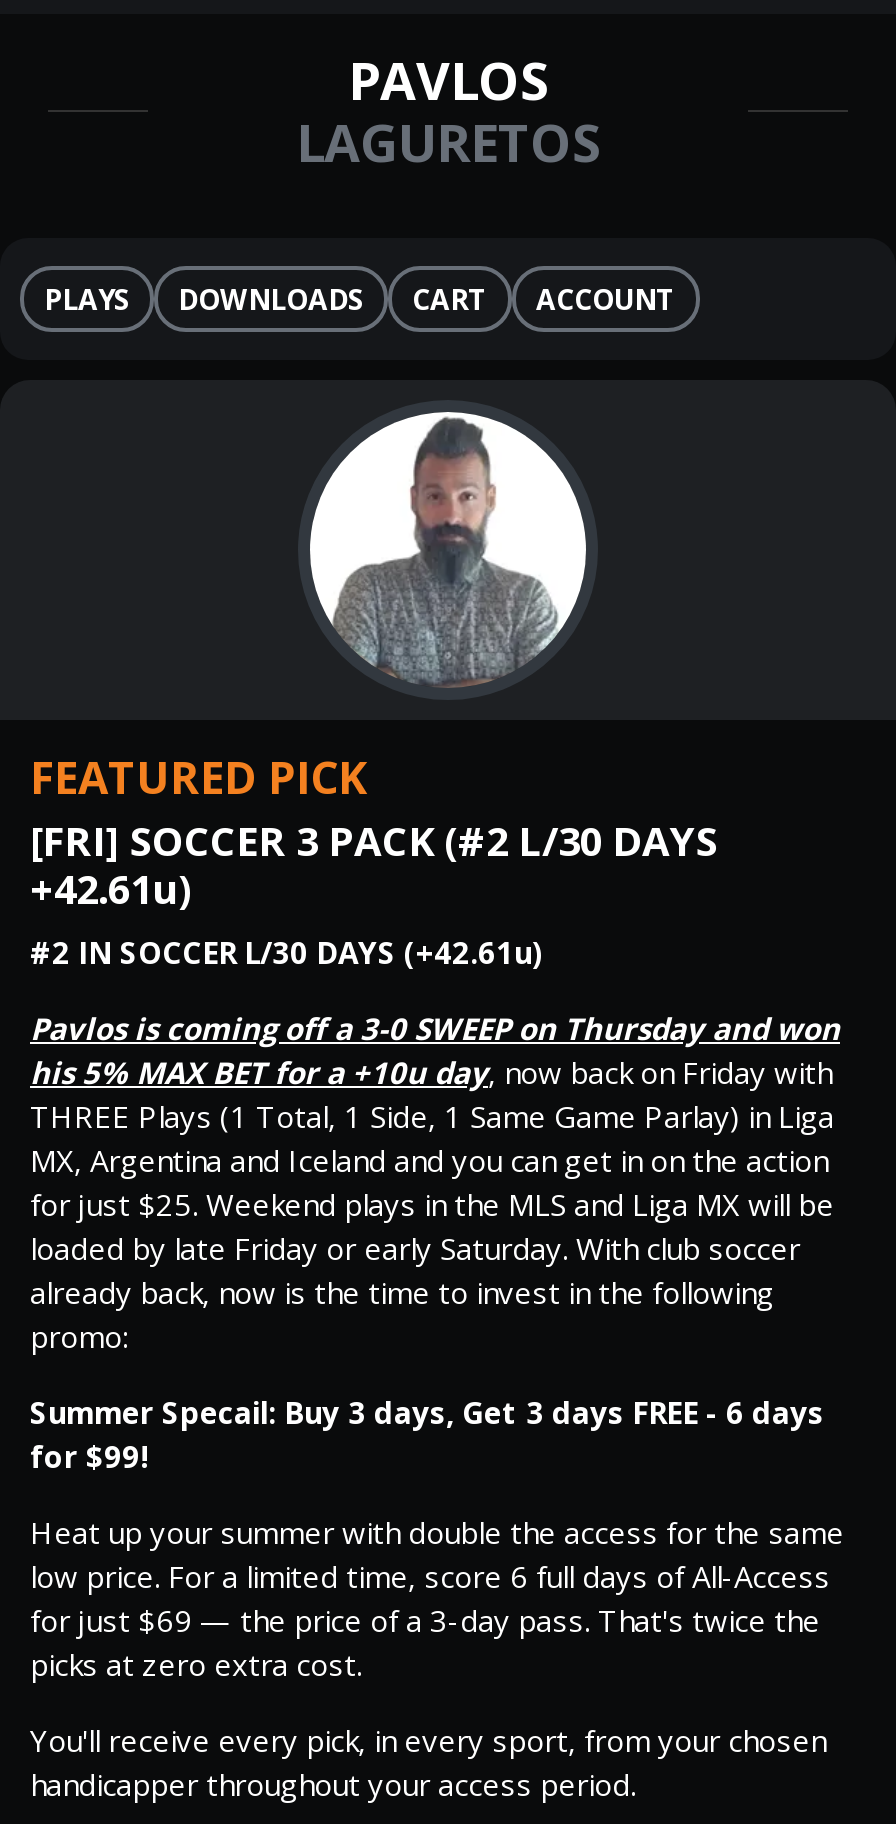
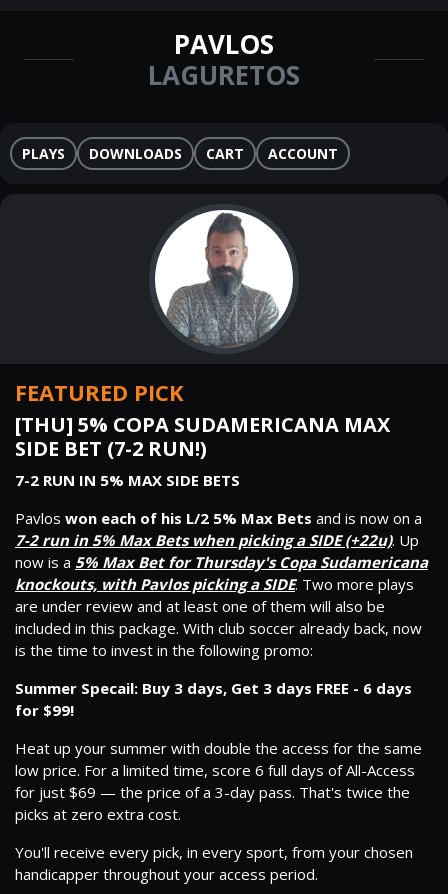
[30,814,718,972] [FRI] SOCCER 3 PACK (#2 L/30 DAYS | +42.61u) | #2 IN SOCCER L/30 DAYS (+42.61u) -> [15,411,390,490] [THU] 5% COPA SUDAMERICANA MAX | SIDE BET (7-2 RUN!) | 7-2 RUN IN 5% MAX SIDE BETS
[30,1008,840,1356] Pavlos is coming off a 3-0 SWEEP on Thursday and won | his 5% MAX BET for a +10u day, now back on Friday with | THREE Plays (1 Total, 1 Side, 1 Same Game Parlay) in Liga | MX, Argentina and Iceland and you can get in on the action | for just $25. Weekend plays in the MLS and Liga MX will be | loaded by late Friday or early Saturday. With club soccer | already back, now is the time to invest in the following | promo: -> [15,508,428,660] Pavlos won each of his L/2 5% Max Bets and is now on a | 7-2 run in 5% Max Bets when picking a SIDE (+22u). Up | now is a 5% Max Bet for Thursday's Copa Sudamericana | knockouts, with Pavlos picking a SIDE. Two more plays | are under review and at least one of them will also be | included in this package. With club soccer already back, now | is the time to invest in the following promo:

